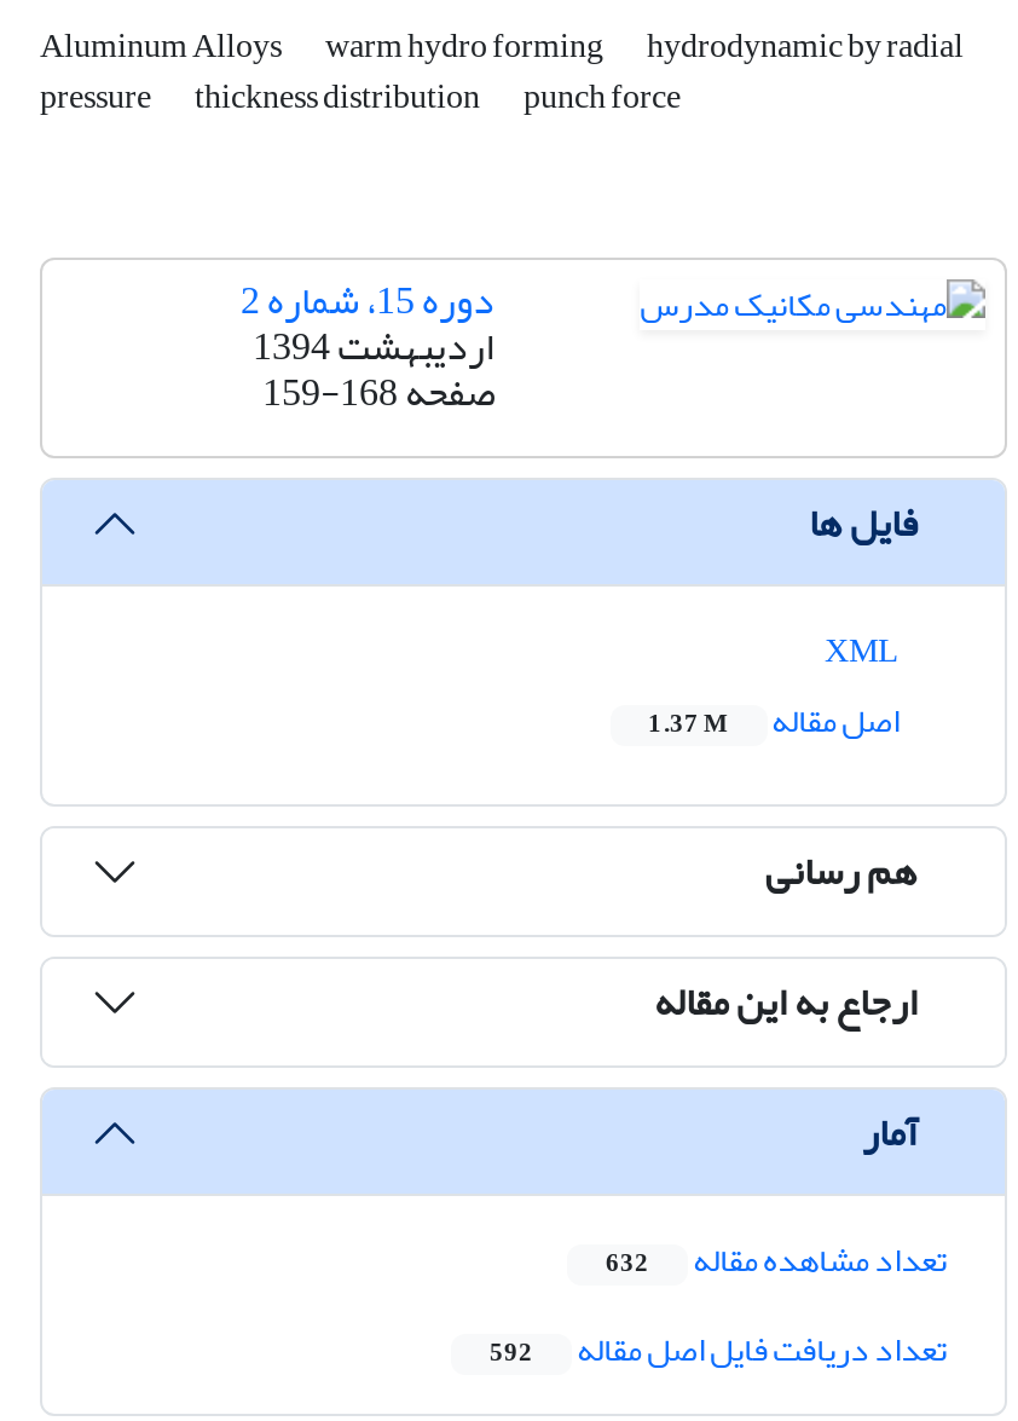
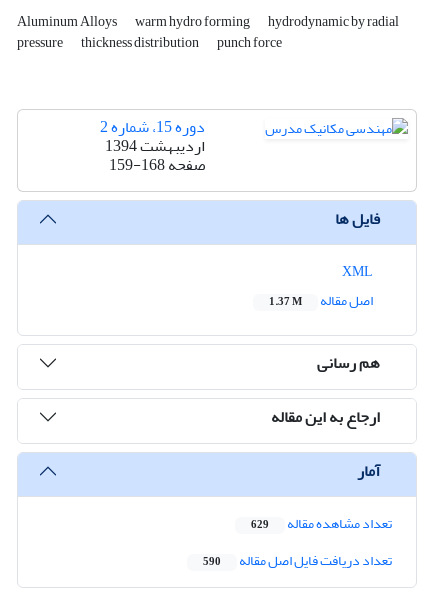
[606,1228,947,1294] تعداد مشاهده مقاله 632 -> [251,510,392,537] تعداد مشاهده مقاله 629
[490,1318,947,1383] تعداد دریافت فایل اصل مقاله 592 -> [203,547,392,574] تعداد دریافت فایل اصل مقاله 590

